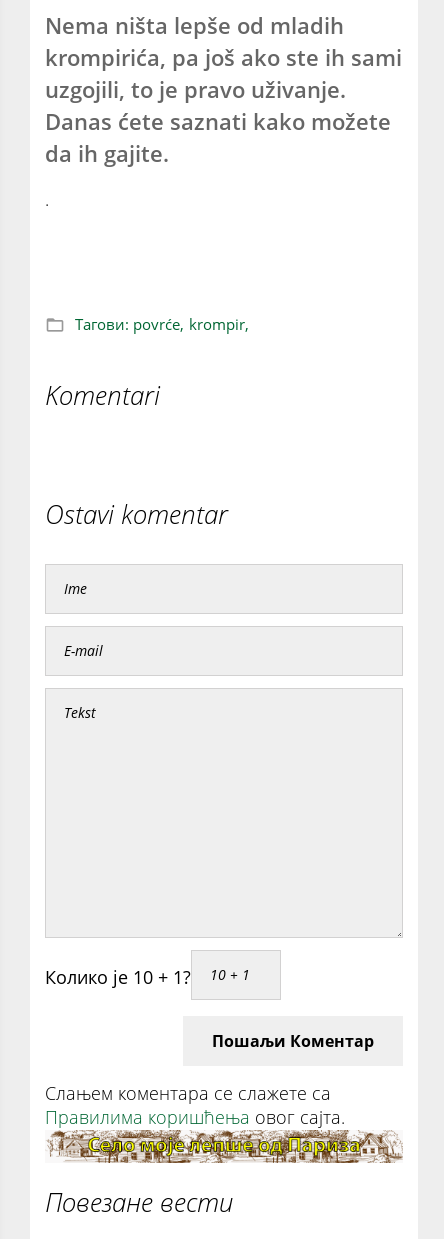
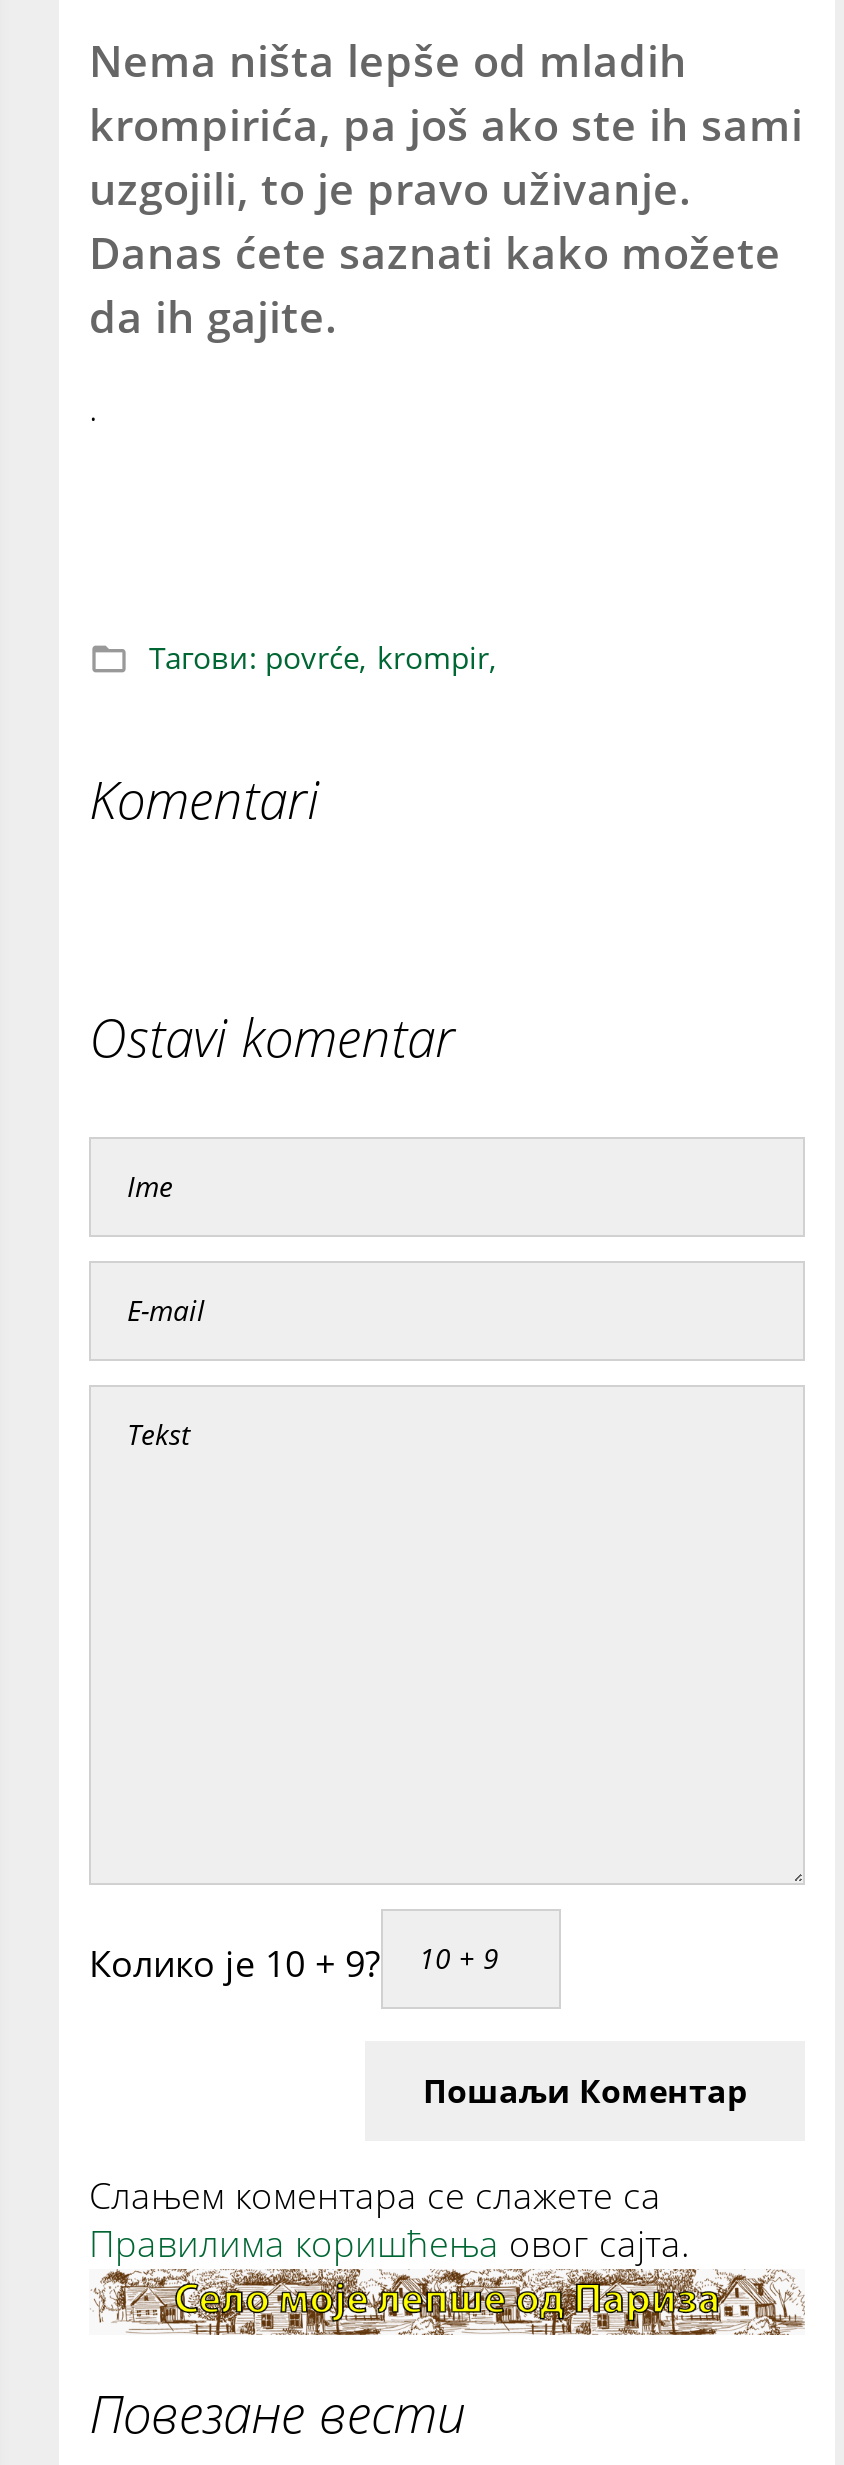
[45,965,191,989] Колико је 10 + 1? -> [89,1939,381,1987] Колико је 10 + 9?

